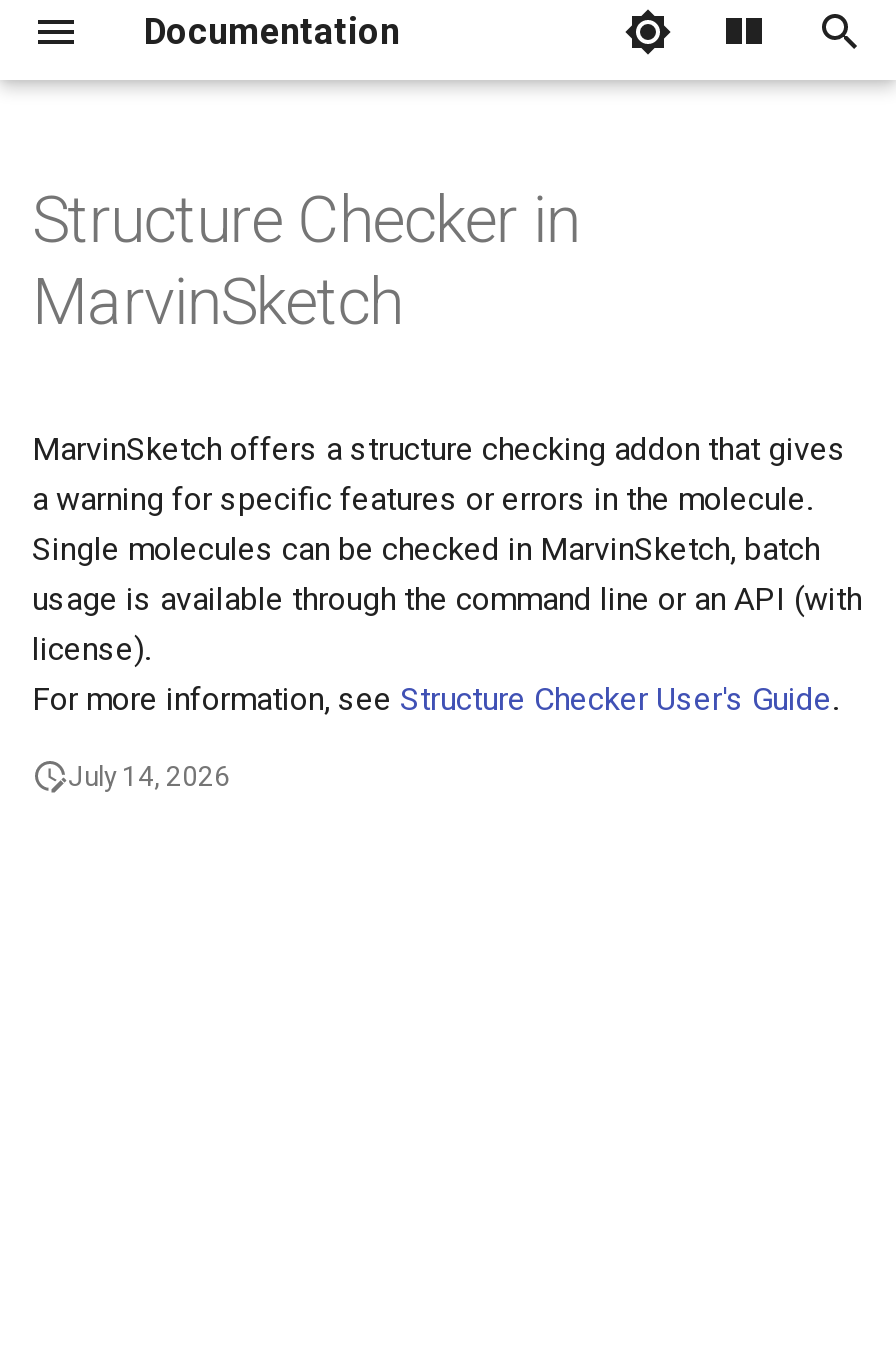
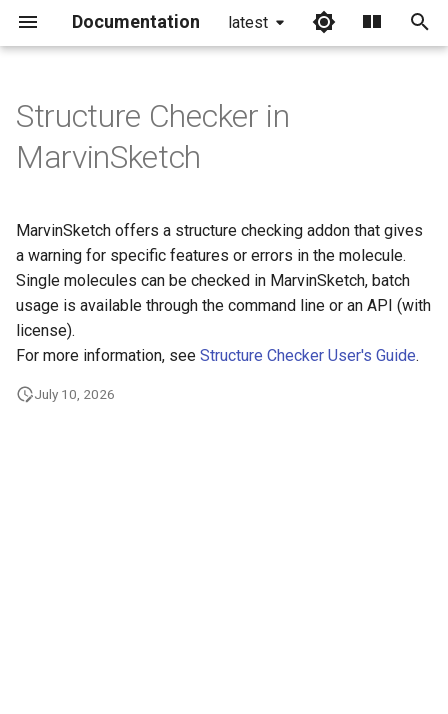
none -> [228,13,268,32] latest
[68,760,230,792] July 14, 2026 -> [34,386,115,402] July 10, 2026

